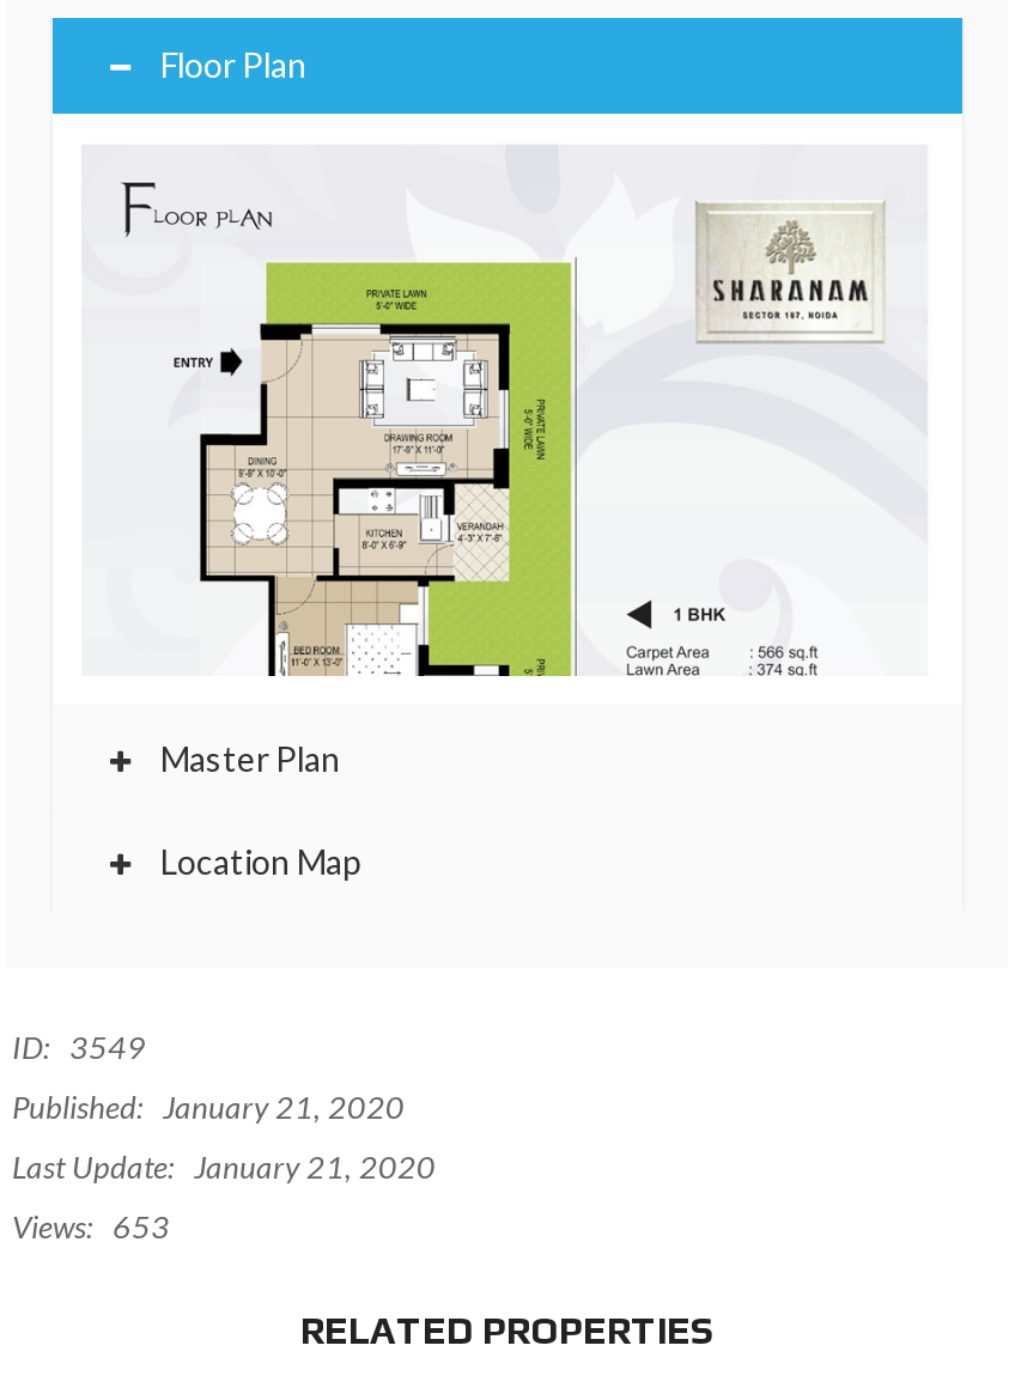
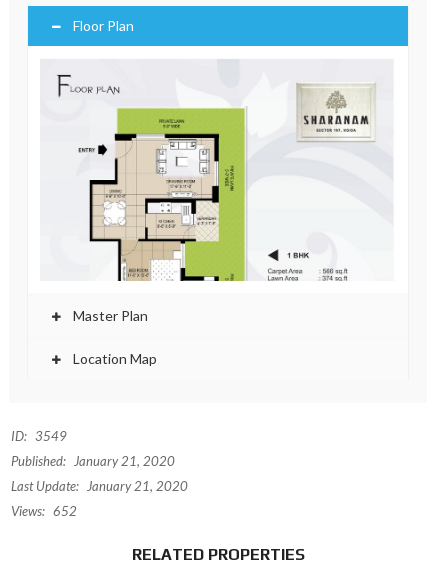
[12,1207,170,1245] Views: 653 -> [11,503,77,519] Views: 652

